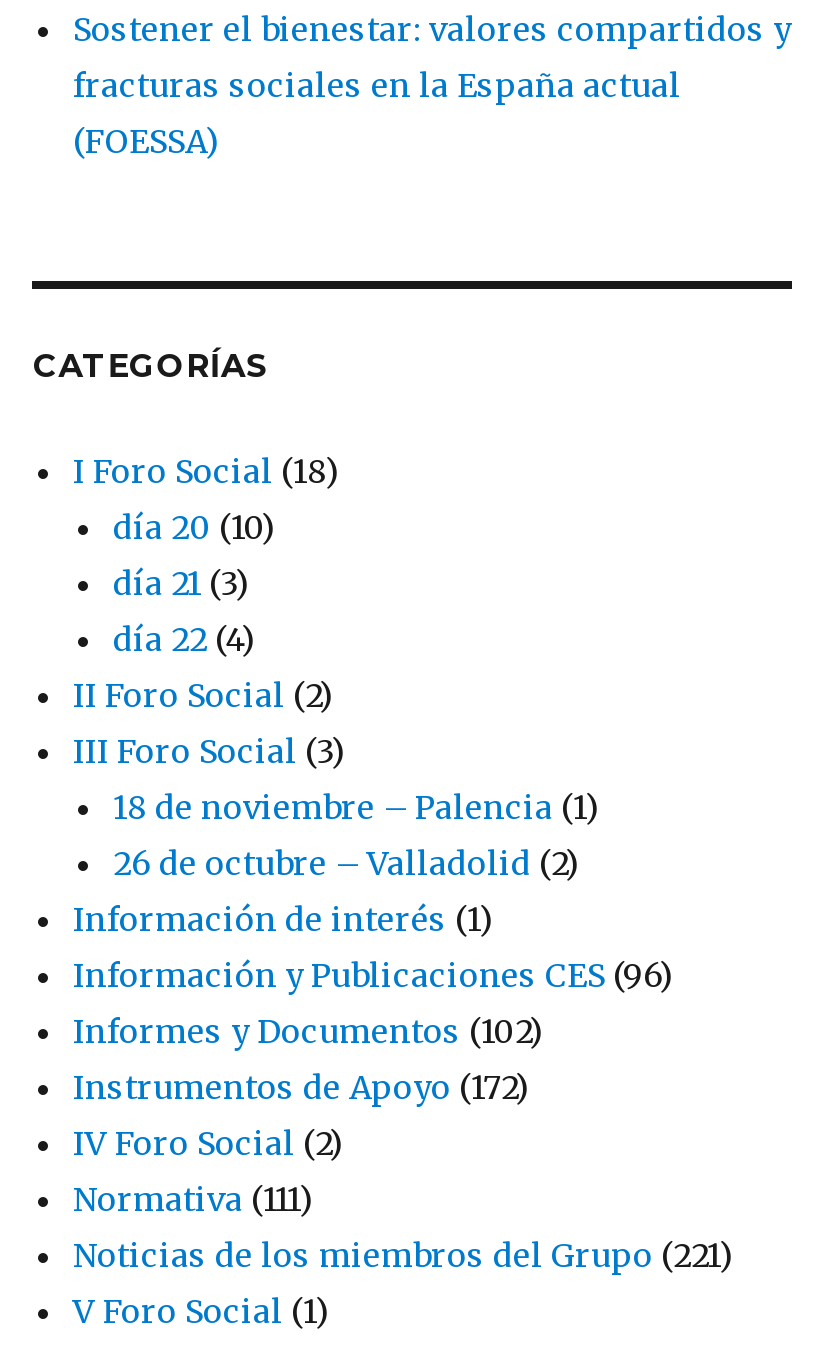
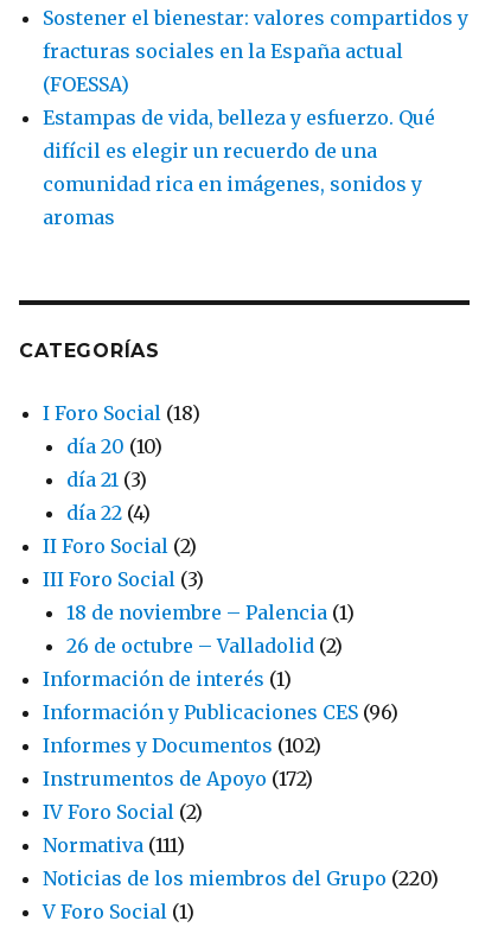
none -> [43,106,436,229] Estampas de vida, belleza y esfuerzo. Qué | difícil es elegir un recuerdo de una | comunidad rica en imágenes, sonidos y | aromas
[73,1235,733,1275] Noticias de los miembros del Grupo (221) -> [43,866,439,890] Noticias de los miembros del Grupo (220)

